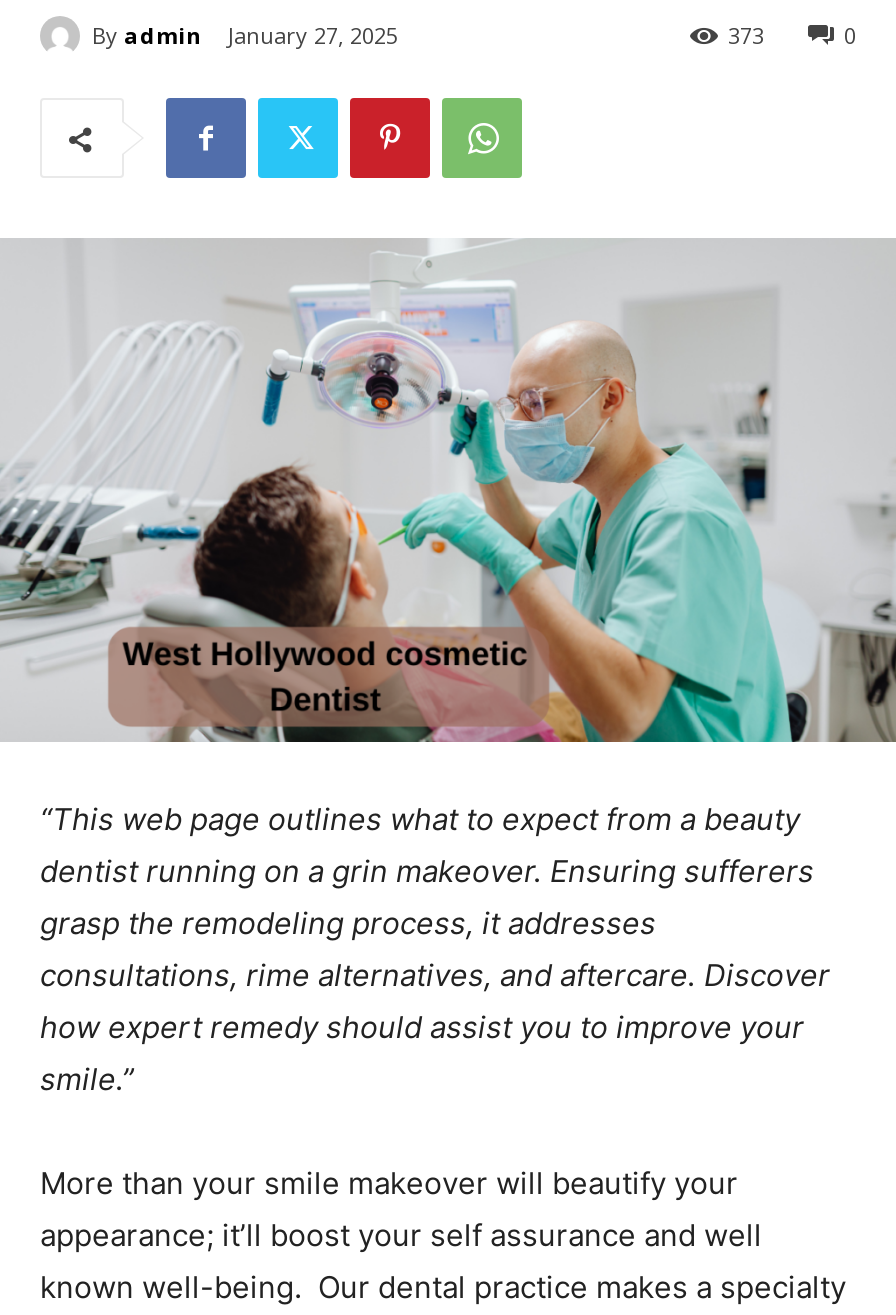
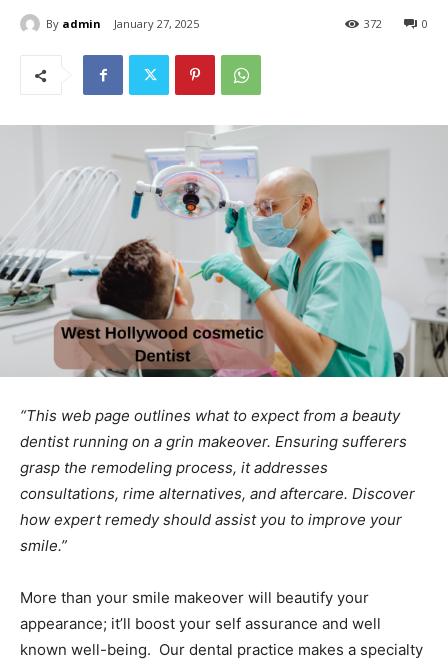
[728,20,764,50] 373 -> [364,16,382,31] 372

